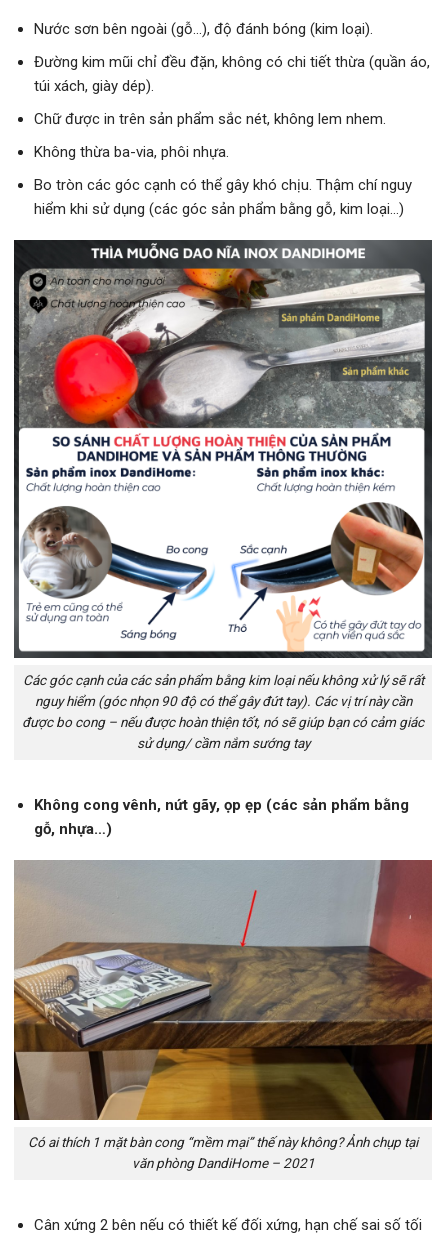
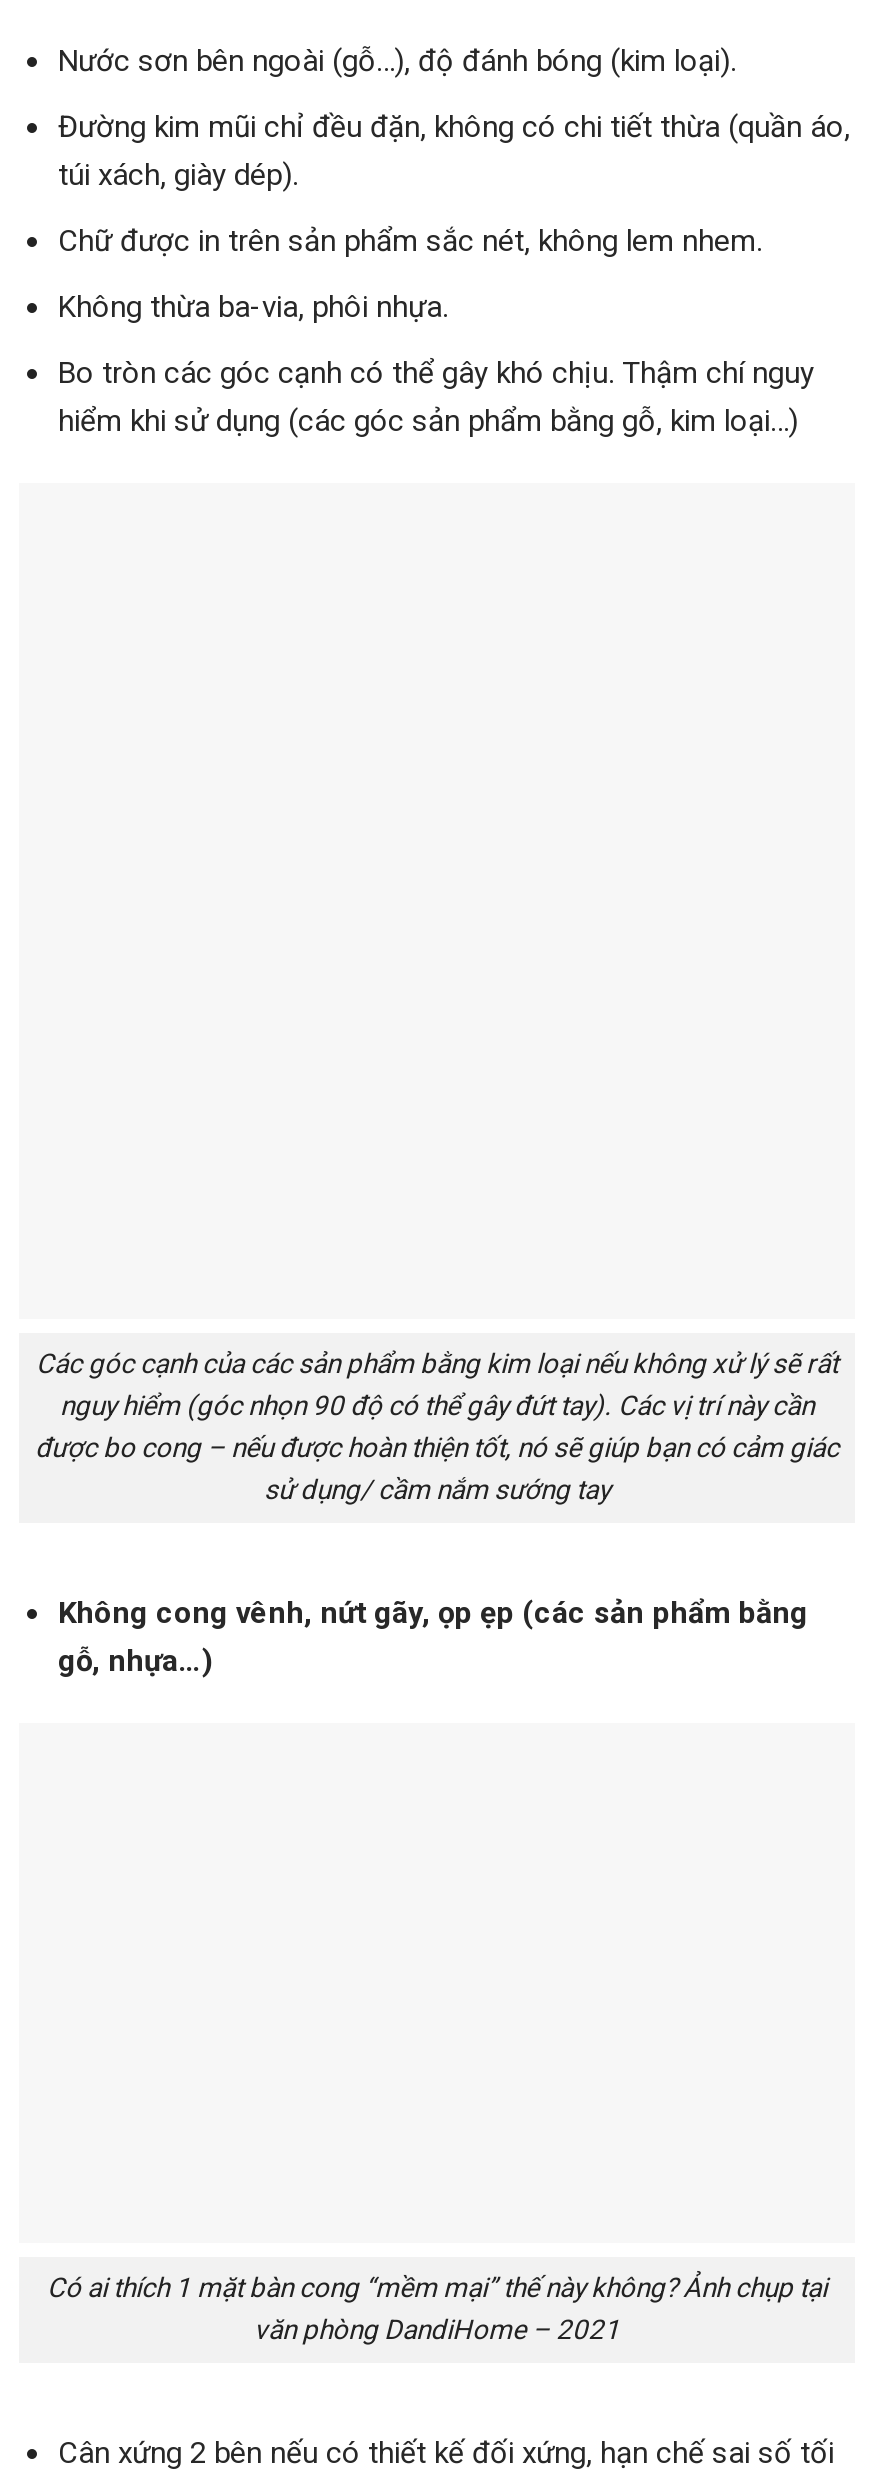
[13,239,433,659] [image] -> none
[13,859,433,1121] [image] -> none

